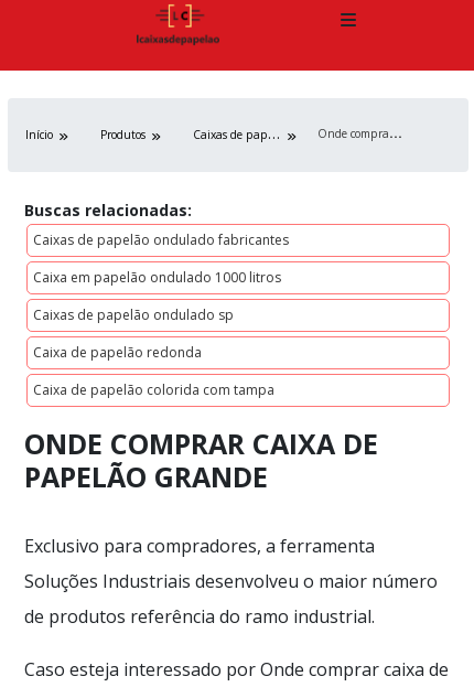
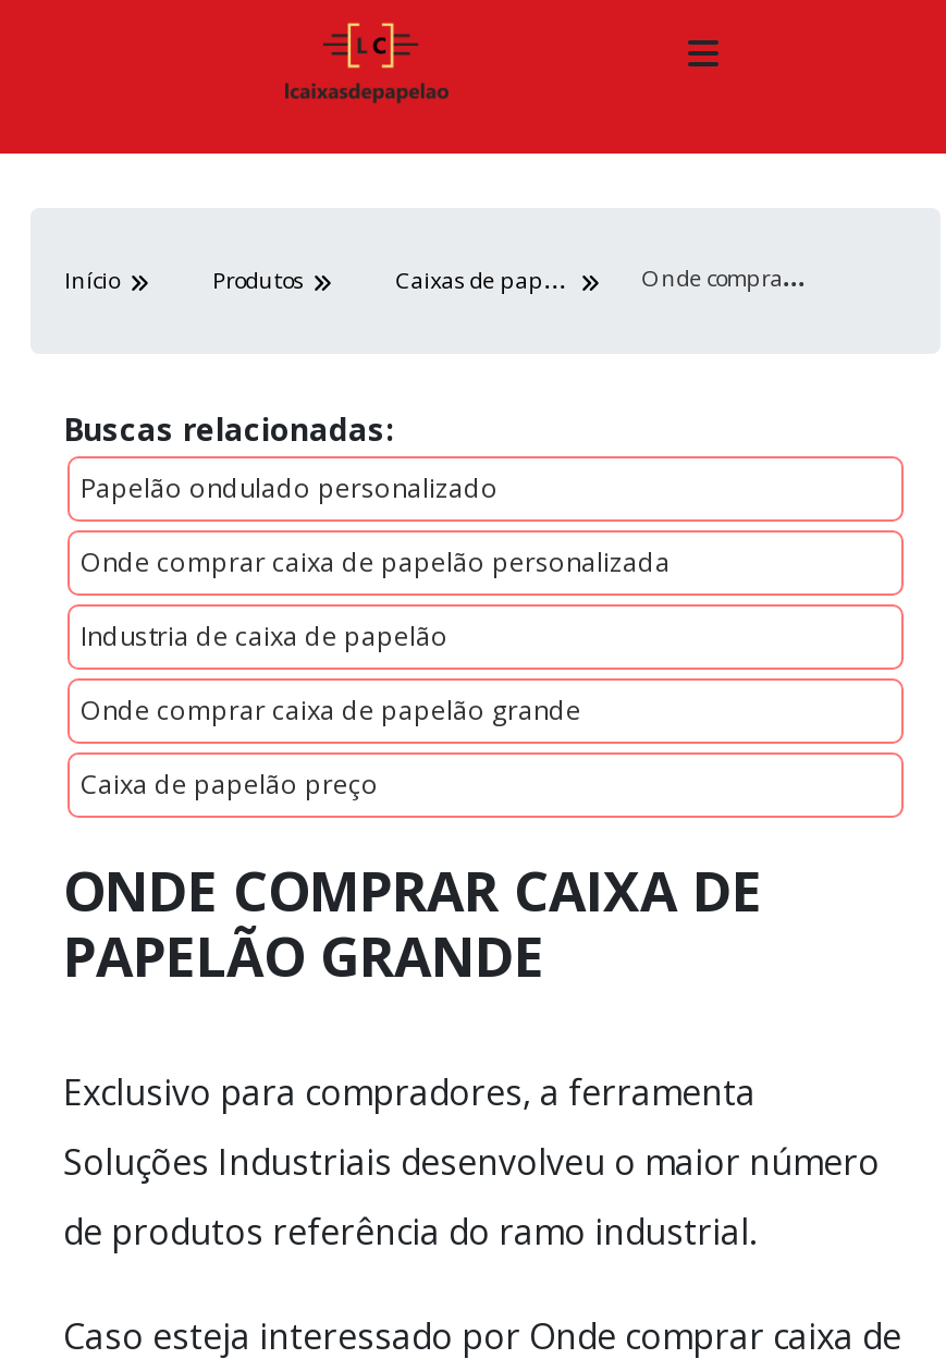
[33,230,289,249] Caixas de papelão ondulado fabricantes -> [81,469,499,506] Papelão ondulado personalizado
[33,268,281,286] Caixa em papelão ondulado 1000 litros -> [81,543,671,580] Onde comprar caixa de papelão personalizada
[33,305,234,324] Caixas de papelão ondulado sp -> [81,617,449,654] Industria de caixa de papelão
[33,343,202,361] Caixa de papelão redonda -> [81,691,581,728] Onde comprar caixa de papelão grande
[33,380,274,399] Caixa de papelão colorida com tampa -> [81,765,379,802] Caixa de papelão preço

